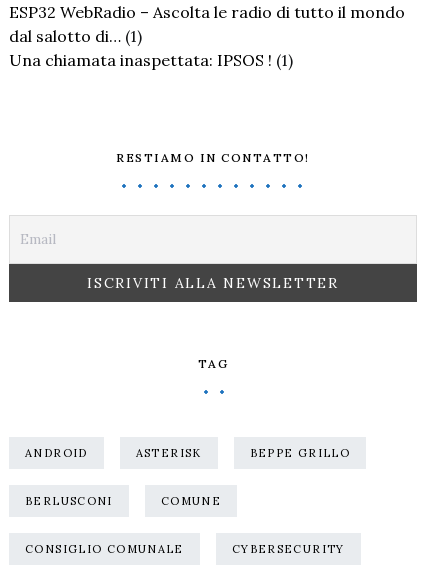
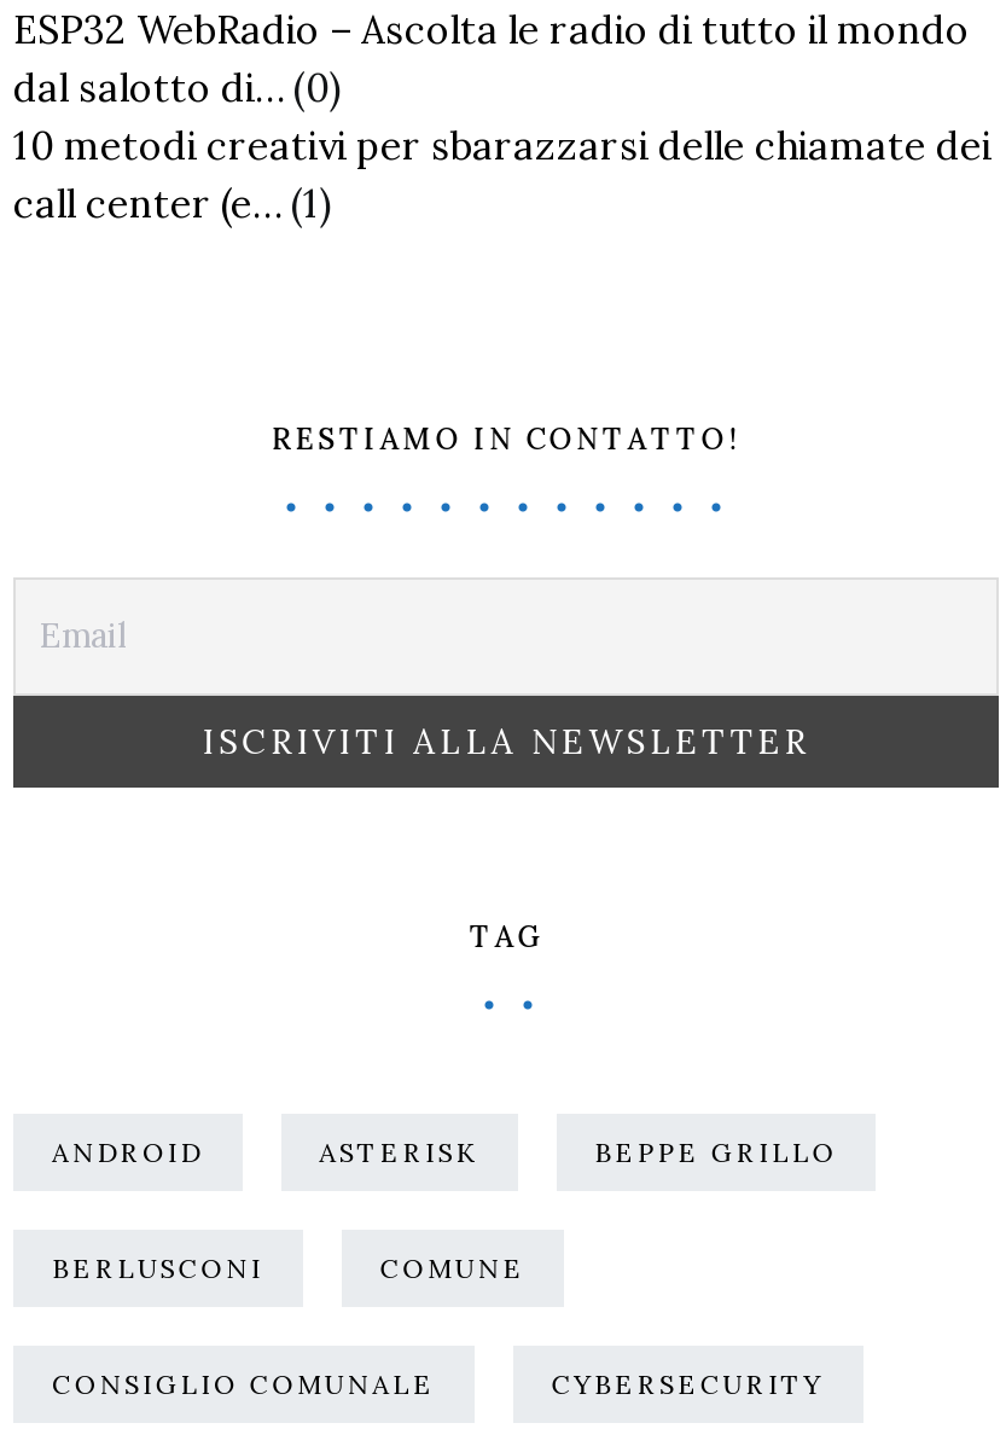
[9,26,293,70] dal salotto di… (1) | Una chiamata inaspettata: IPSOS ! (1) -> [13,63,992,227] dal salotto di… (0) | 10 metodi creativi per sbarazzarsi delle chiamate dei | call center (e… (1)

